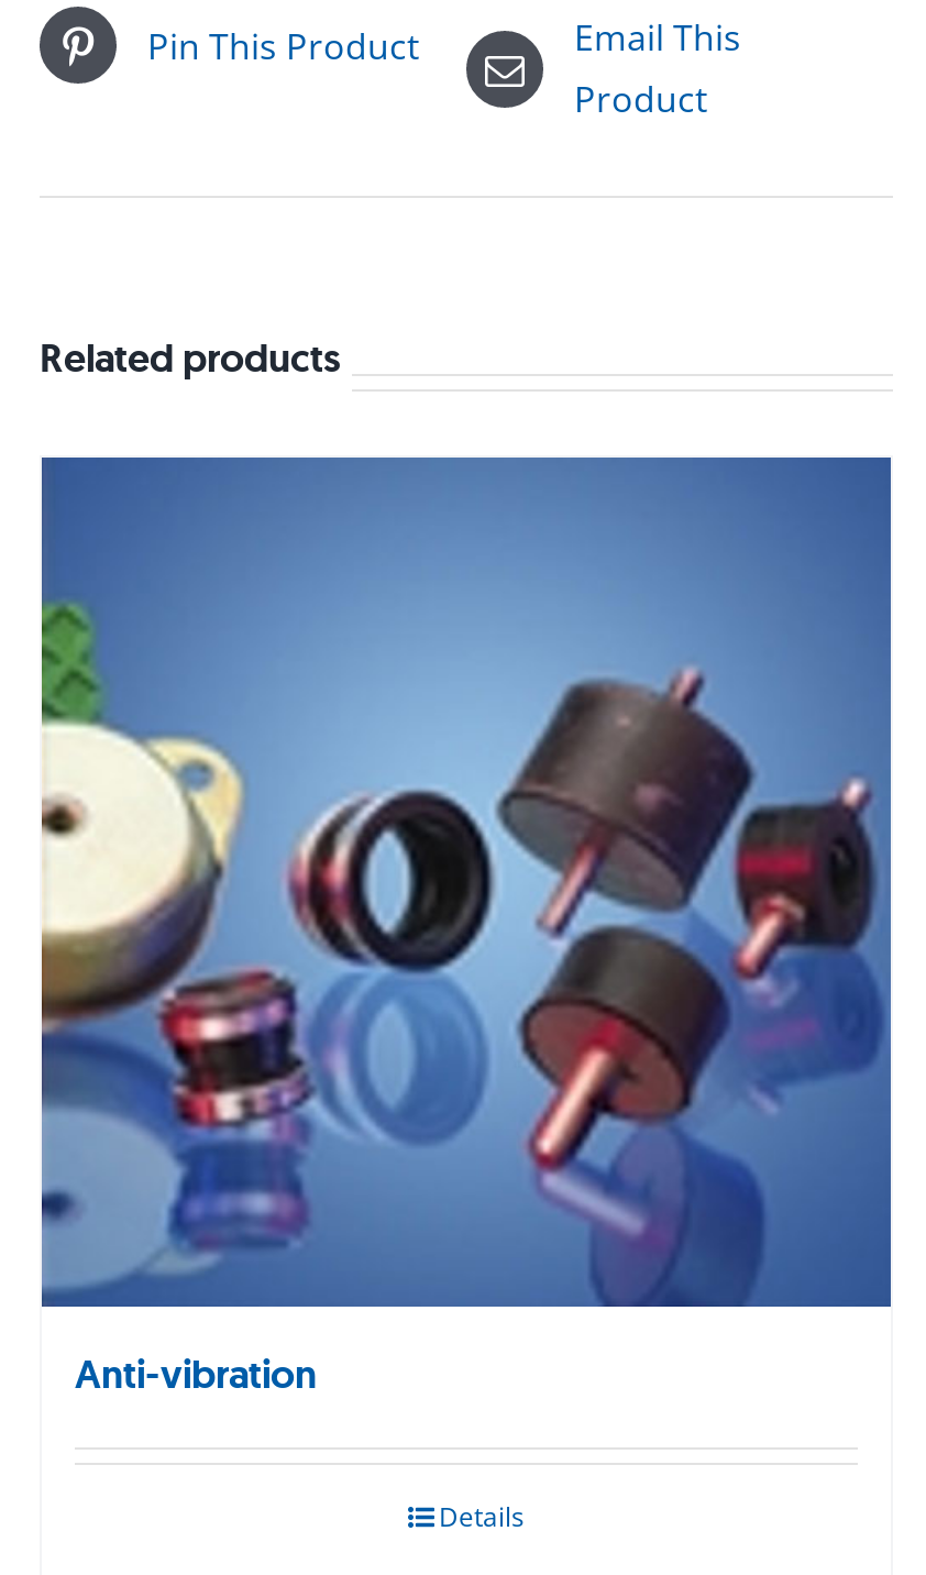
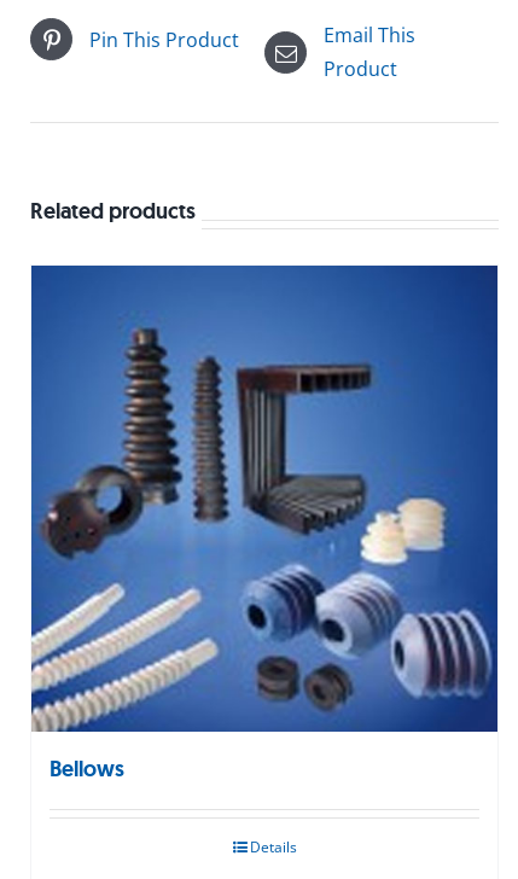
[40,458,891,1401] [image] | Anti-vibration -> [30,267,497,783] [image] | Bellows

